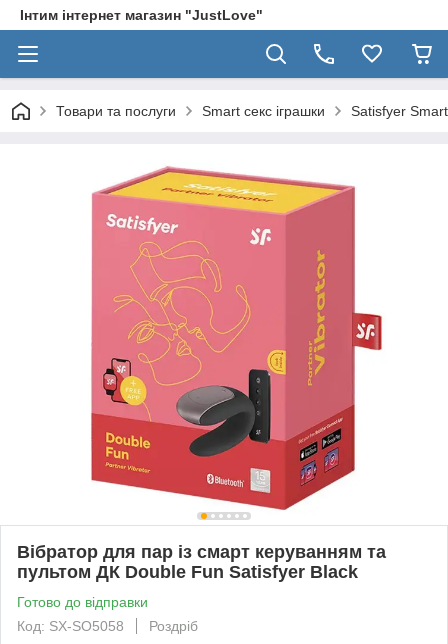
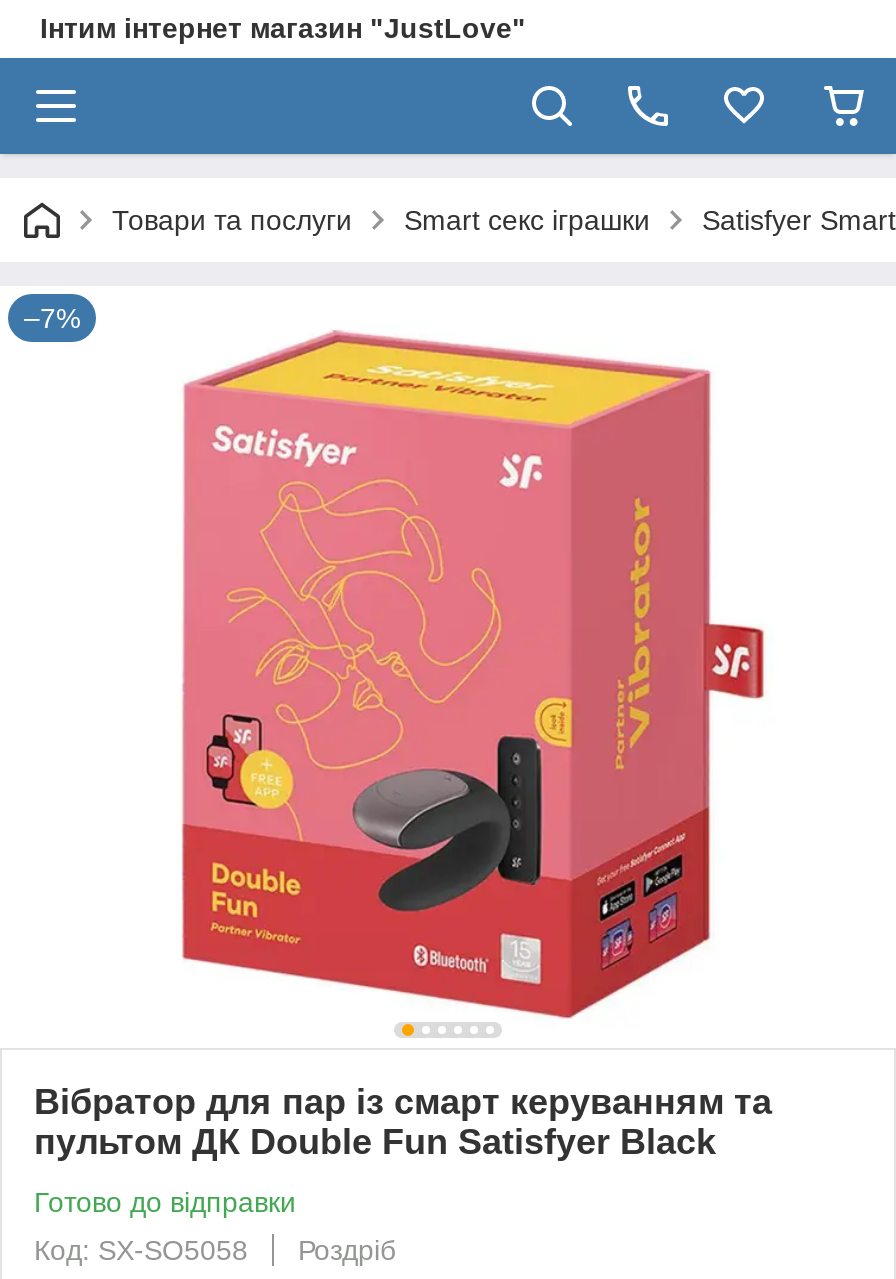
none -> [24,302,80,334] –7%

